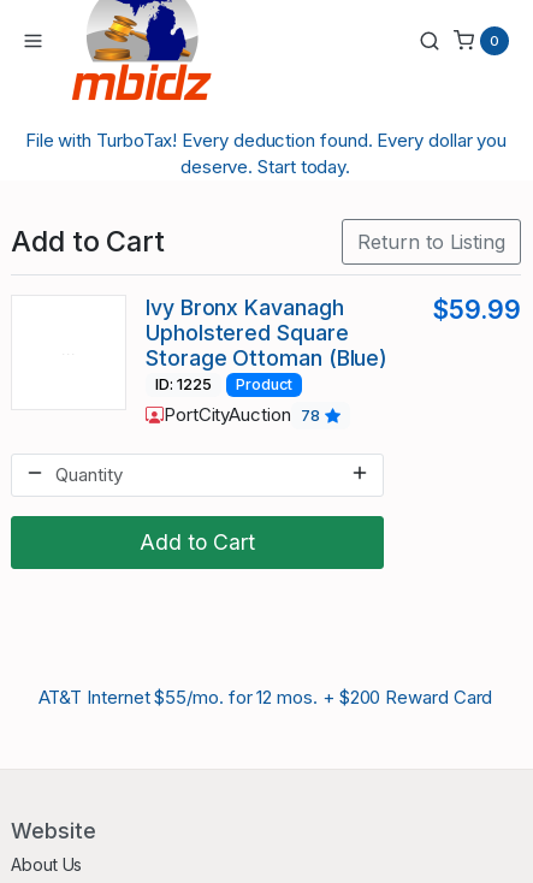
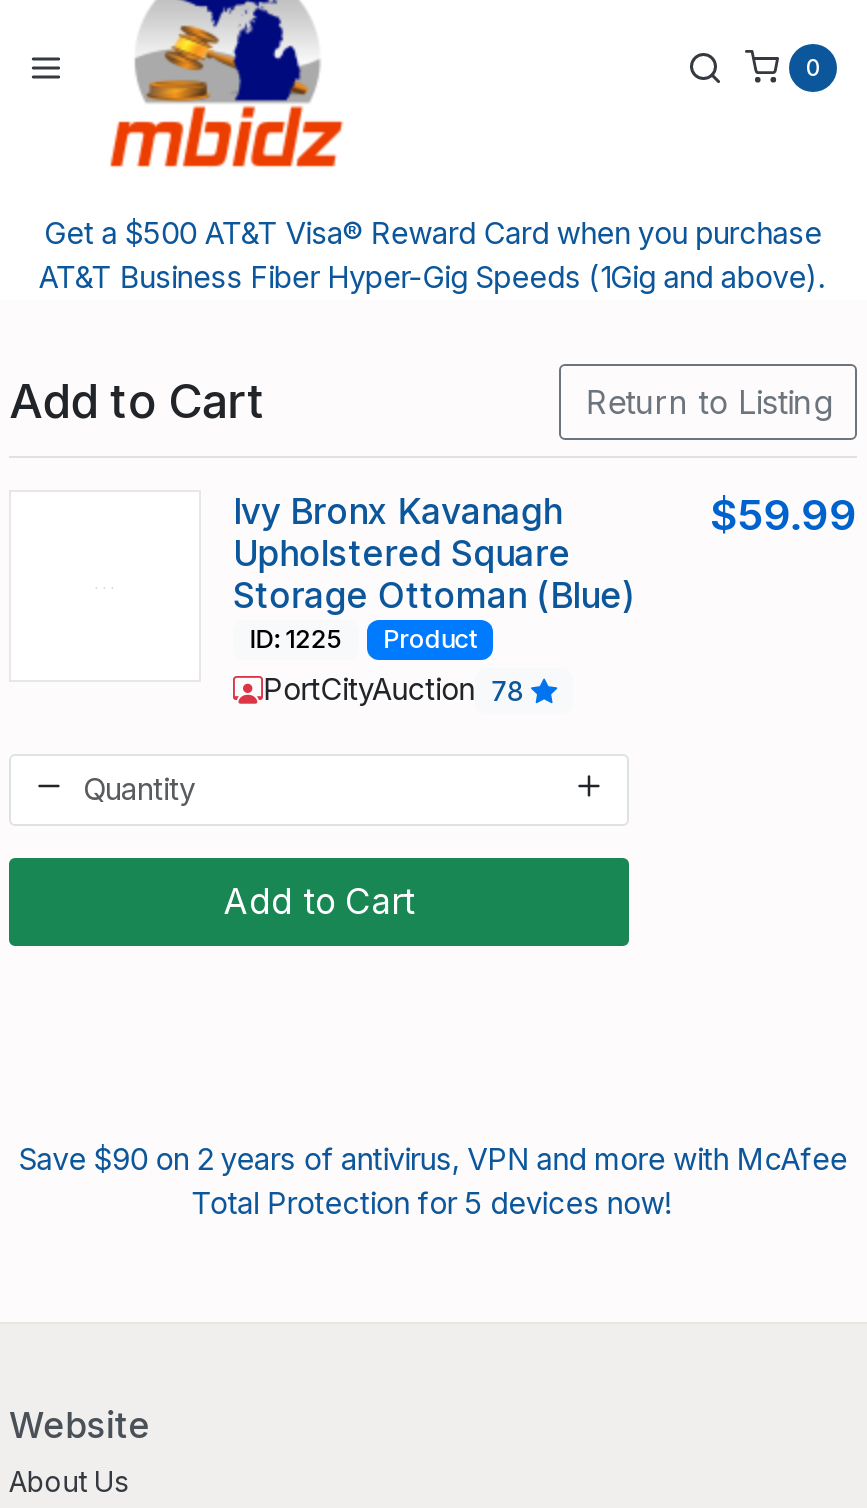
[25,129,507,178] File with TurboTax! Every deduction found. Every dollar you | deserve. Start today. -> [38,214,826,296] Get a $500 AT&T Visa® Reward Card when you purchase | AT&T Business Fiber Hyper-Gig Speeds (1Gig and above).
[38,686,493,709] AT&T Internet $55/mo. for 12 mos. + $200 Reward Card -> [19,1140,847,1222] Save $90 on 2 years of antivirus, VPN and more with McAfee | Total Protection for 5 devices now!

